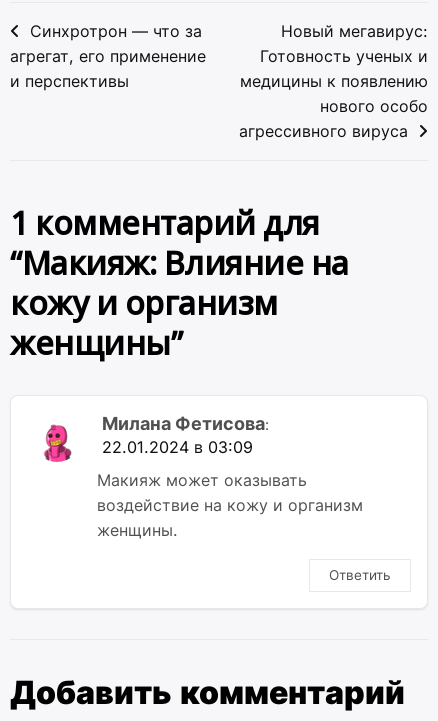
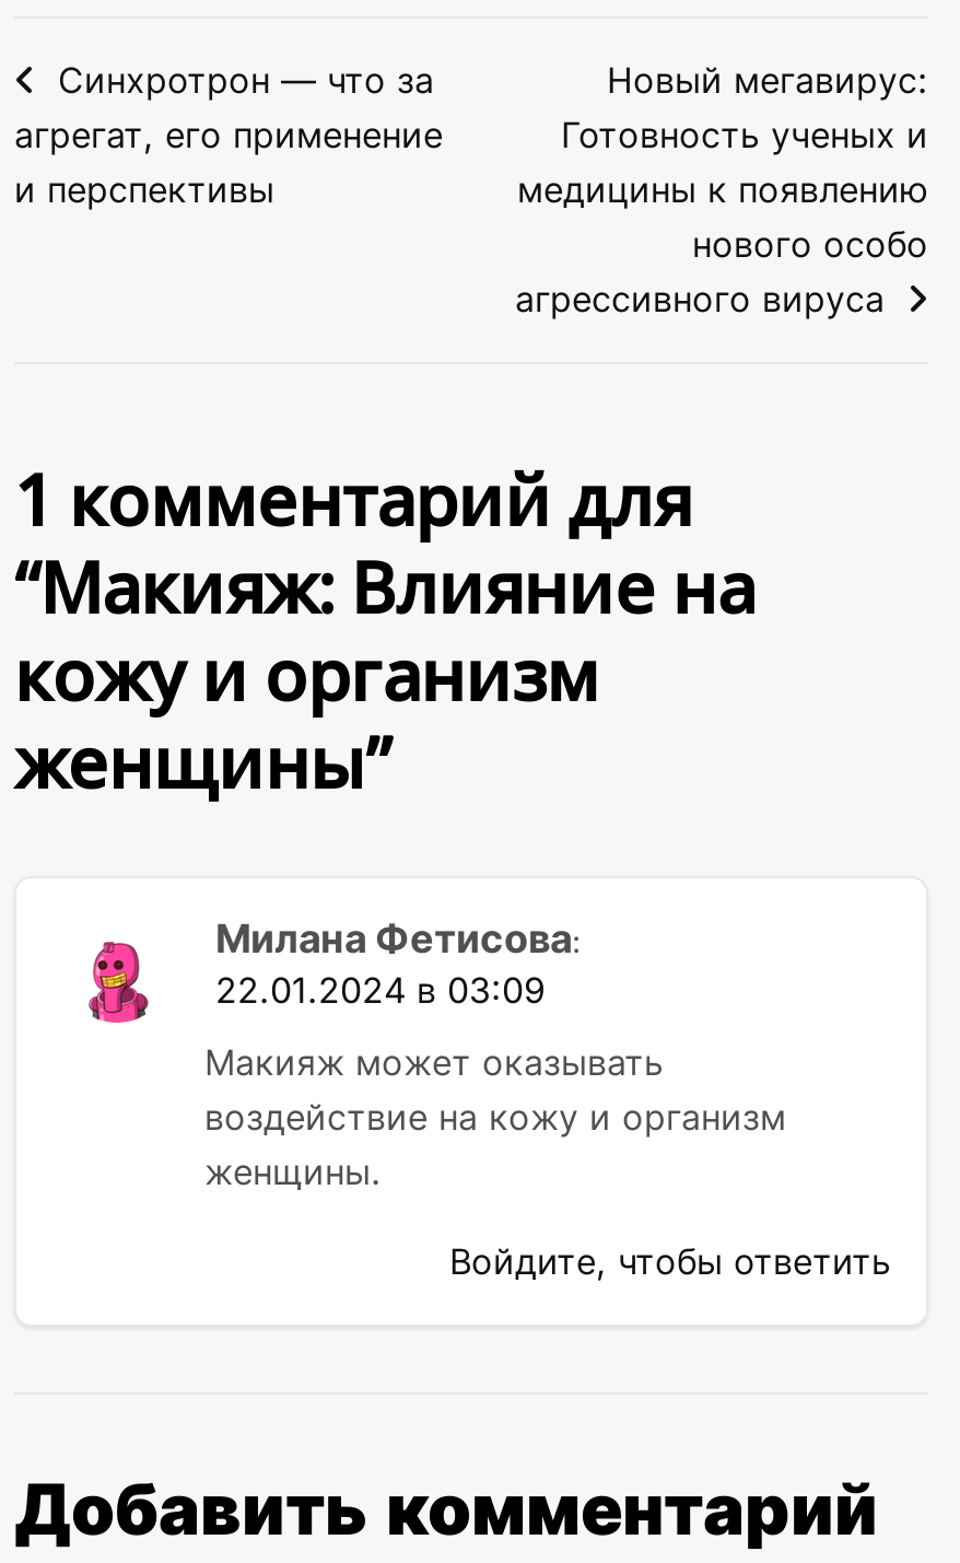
[329,567,391,583] Ответить -> [449,1239,891,1283] Войдите, чтобы ответить

